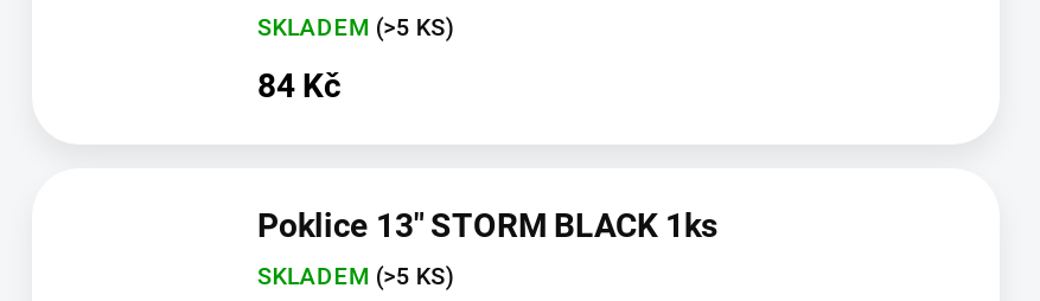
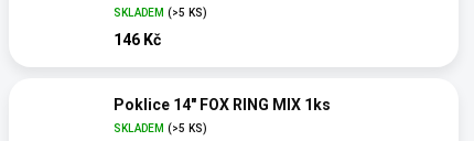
[257,67,340,105] 84 Kč -> [114,31,161,49] 146 Kč
[257,207,717,245] Poklice 13" STORM BLACK 1ks -> [114,96,331,114] Poklice 14" FOX RING MIX 1ks

